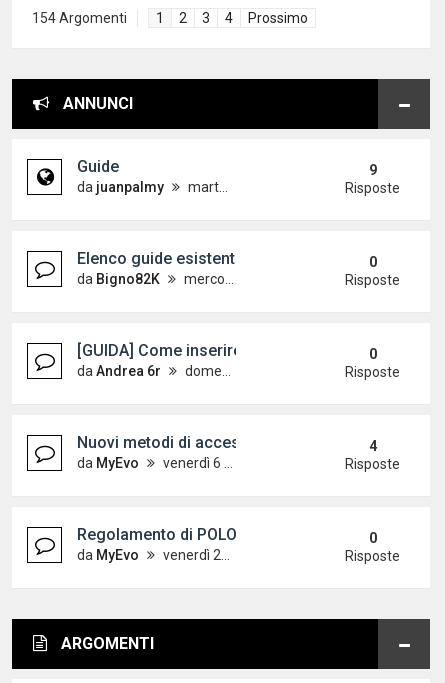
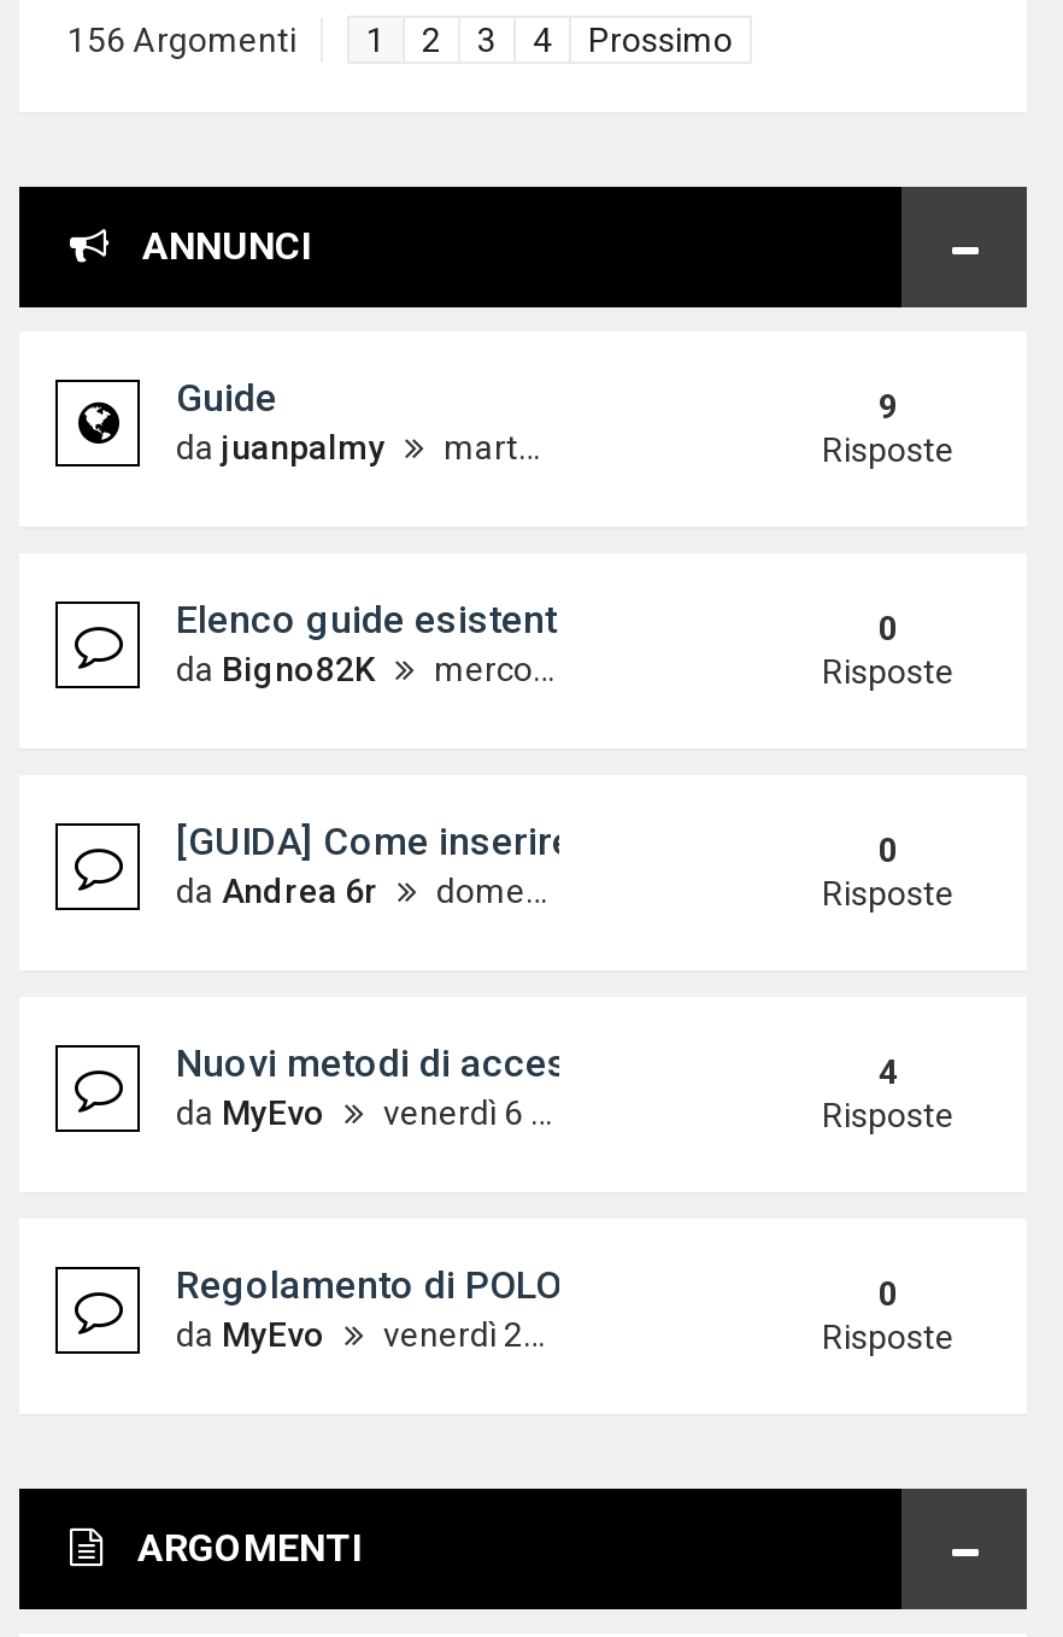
[32,10,308,26] 154 Argomenti 1 2 3 4 Prossimo -> [67,20,733,59] 156 Argomenti 1 2 3 4 Prossimo

